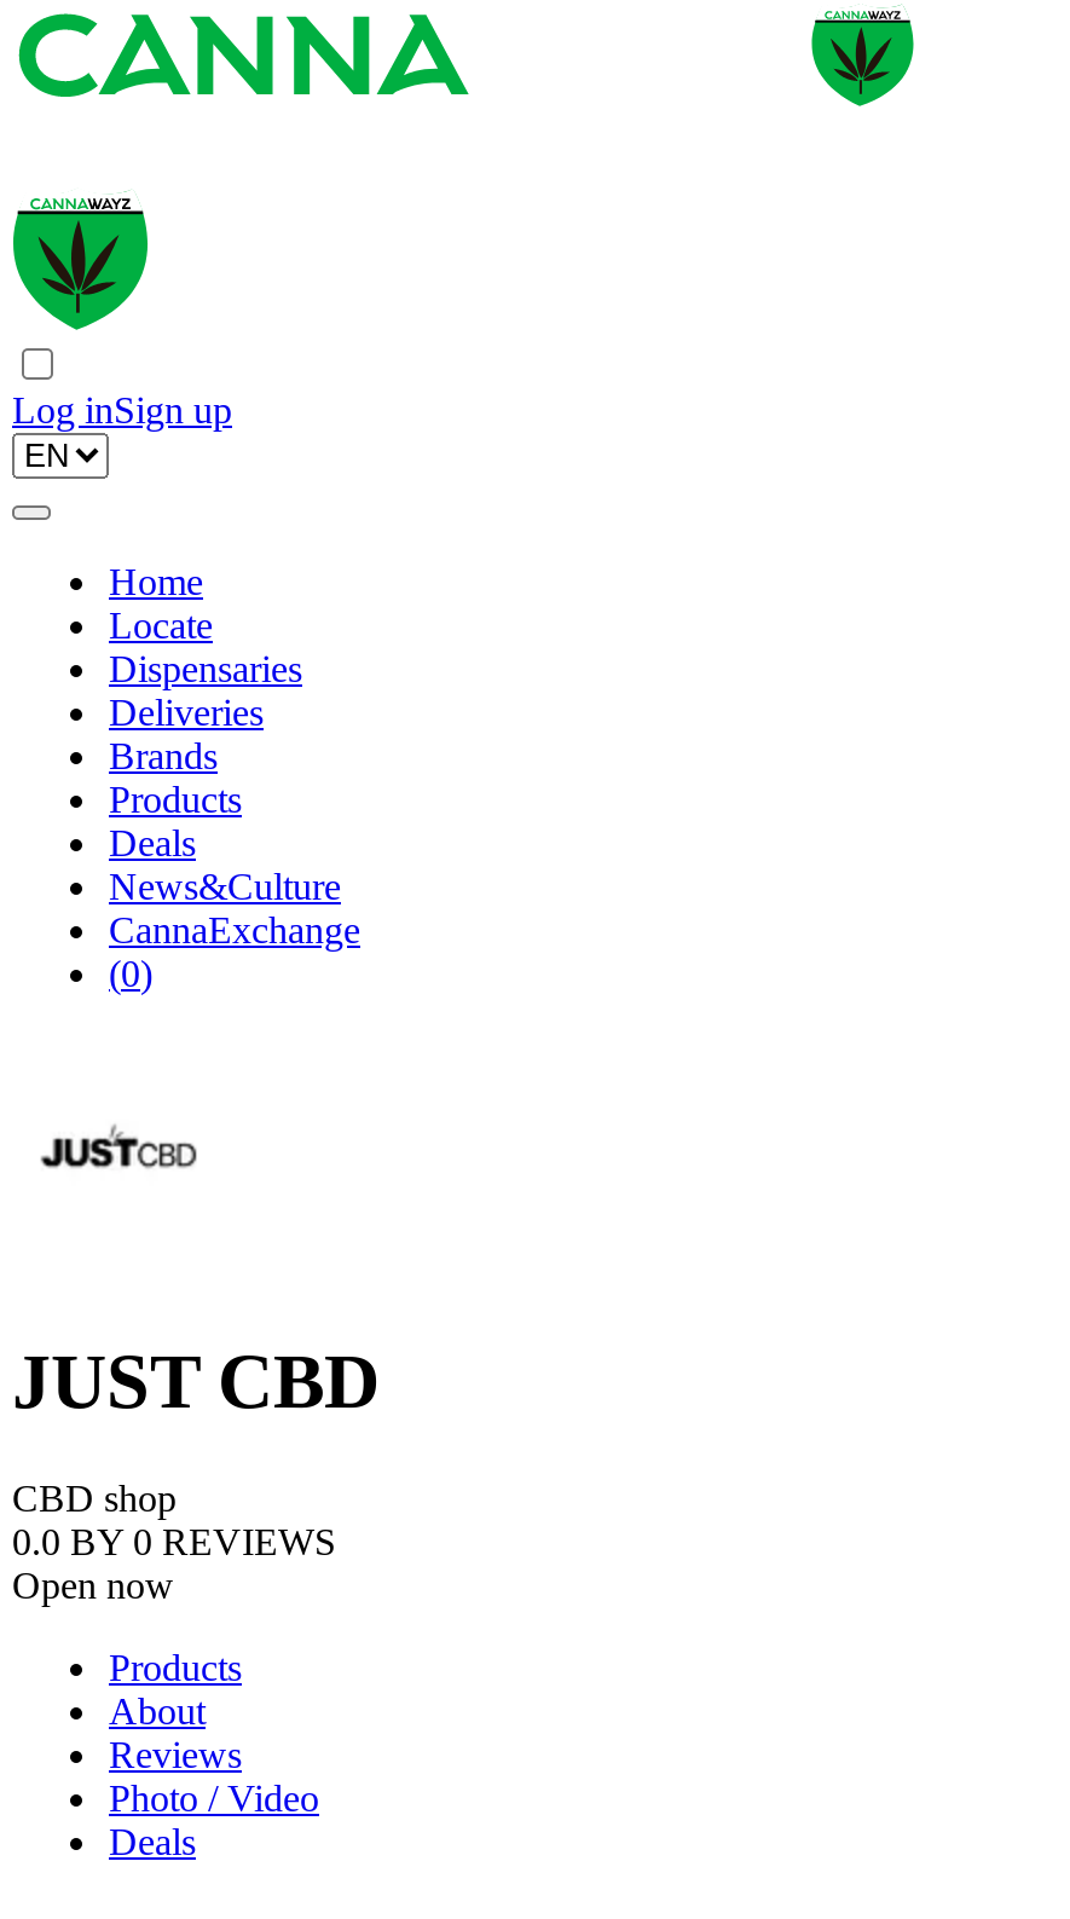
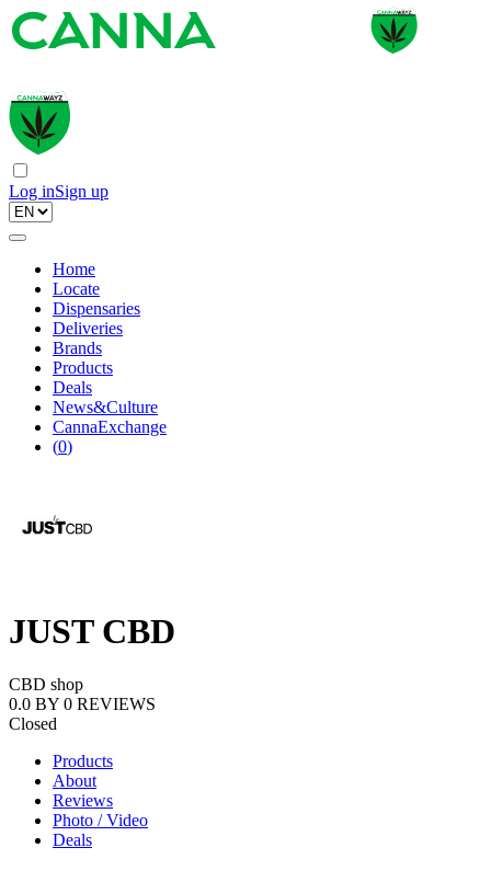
[12,1566,174,1607] Open now -> [9,715,57,733] Closed

